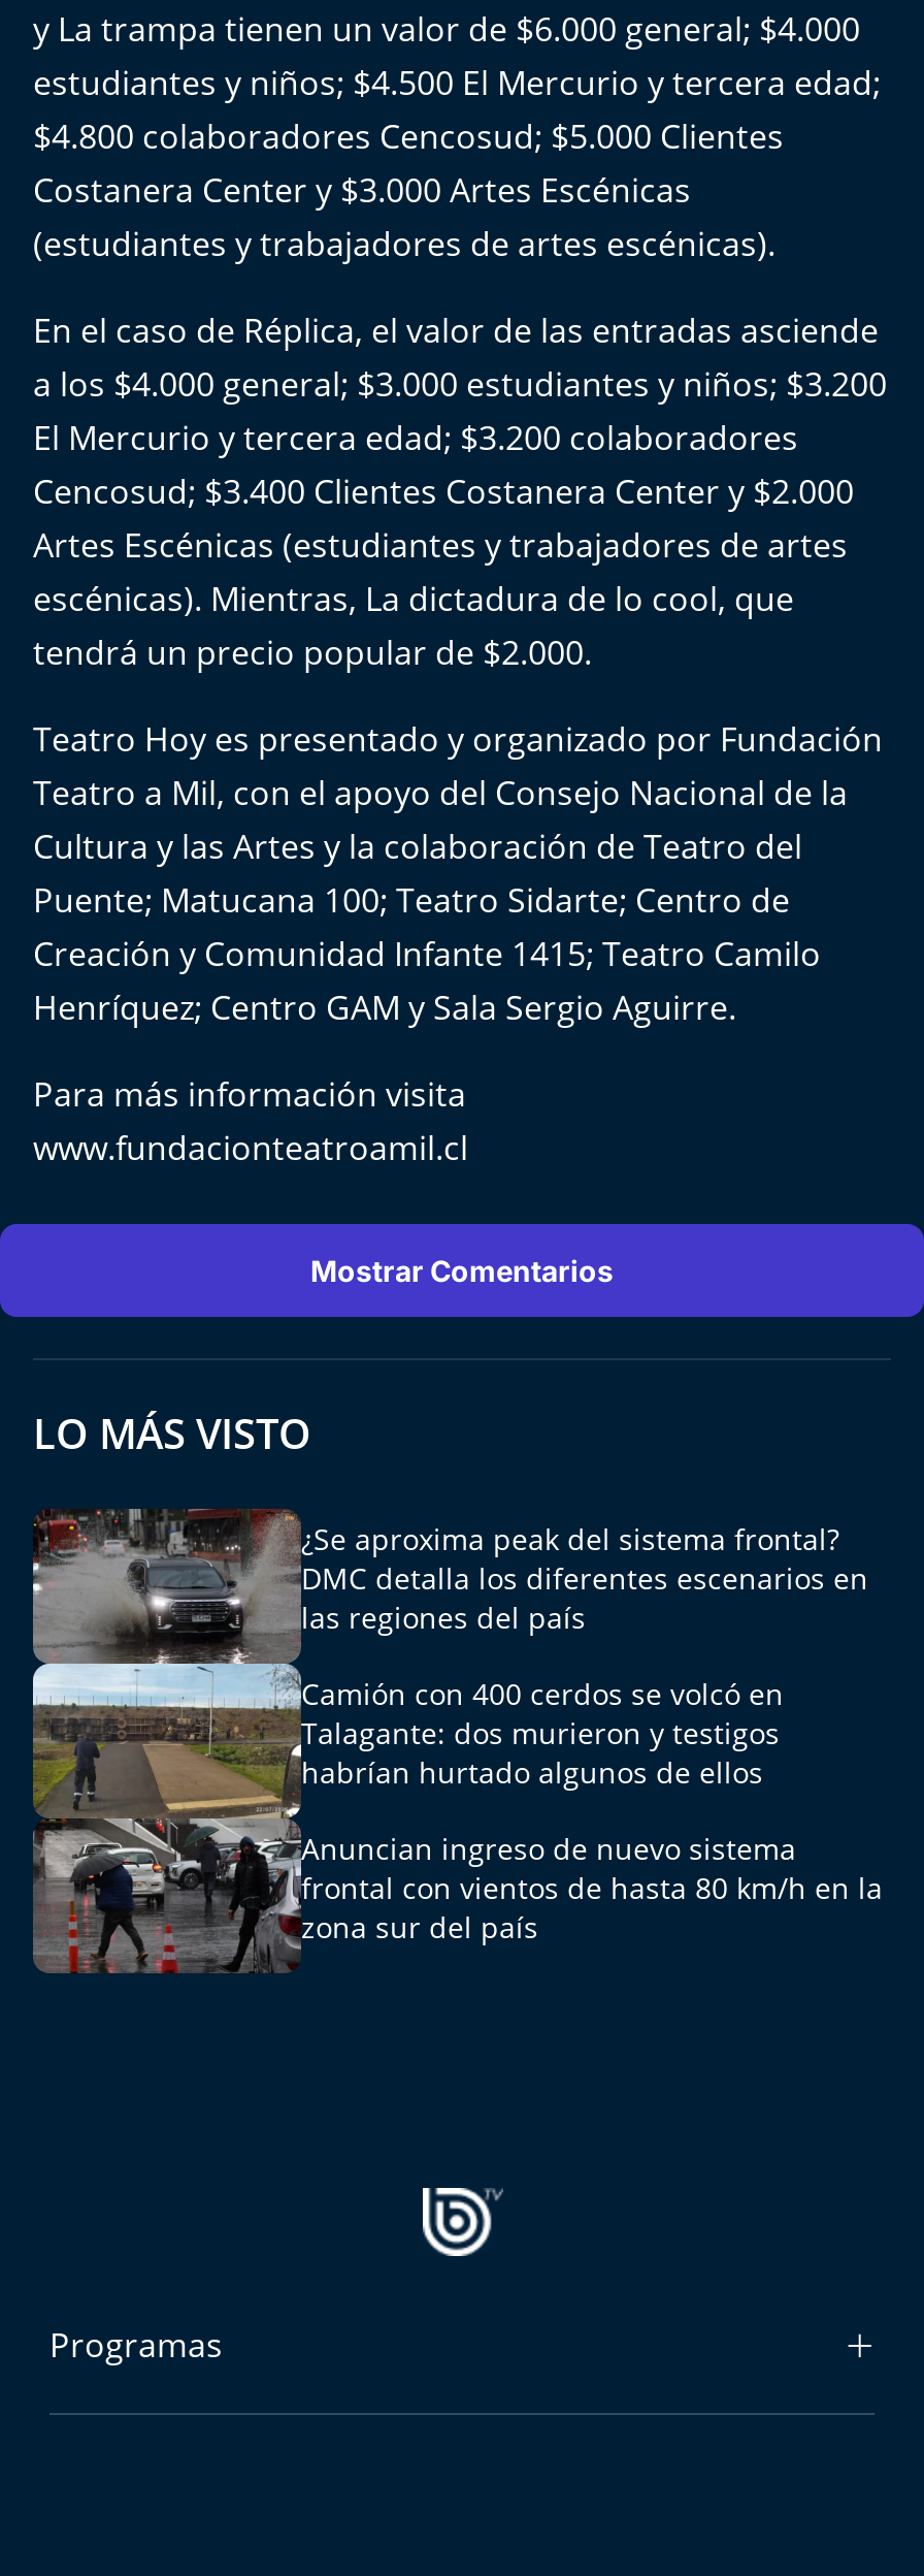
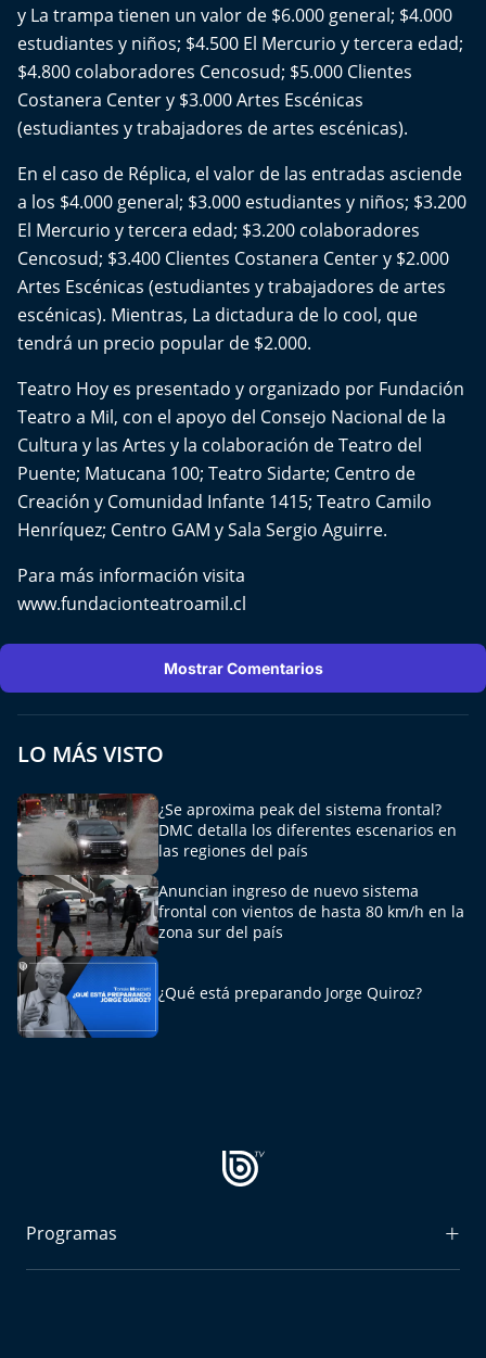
[31,1662,784,1818] [image] | Camión con 400 cerdos se volcó en | Talagante: dos murieron y testigos | habrían hurtado algunos de ellos -> none
moved [301,1829,883,1946] -> [158,880,464,942]: Anuncian ingreso de nuevo sistema | frontal con vientos de hasta 80 km/h en la | zona sur del país
none -> [17,955,422,1039] [image] | ¿Qué está preparando Jorge Quiroz?

